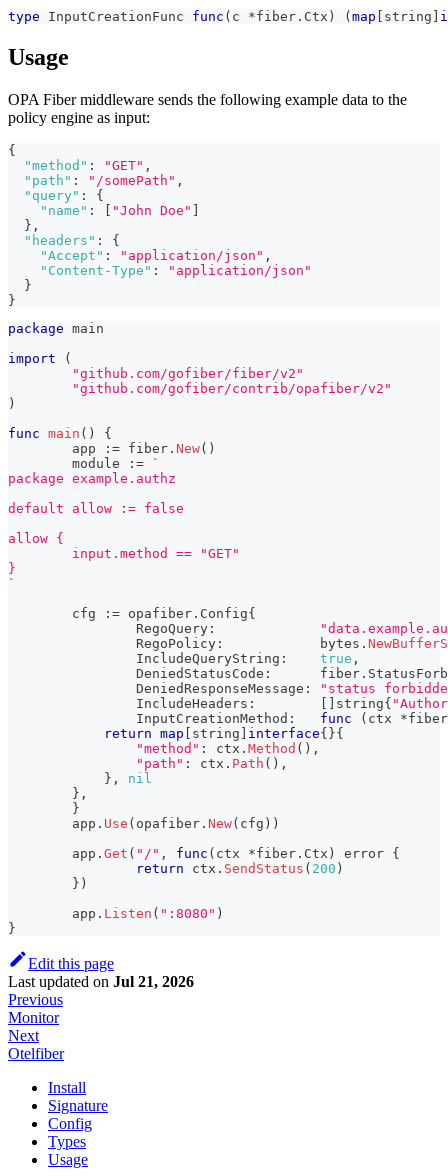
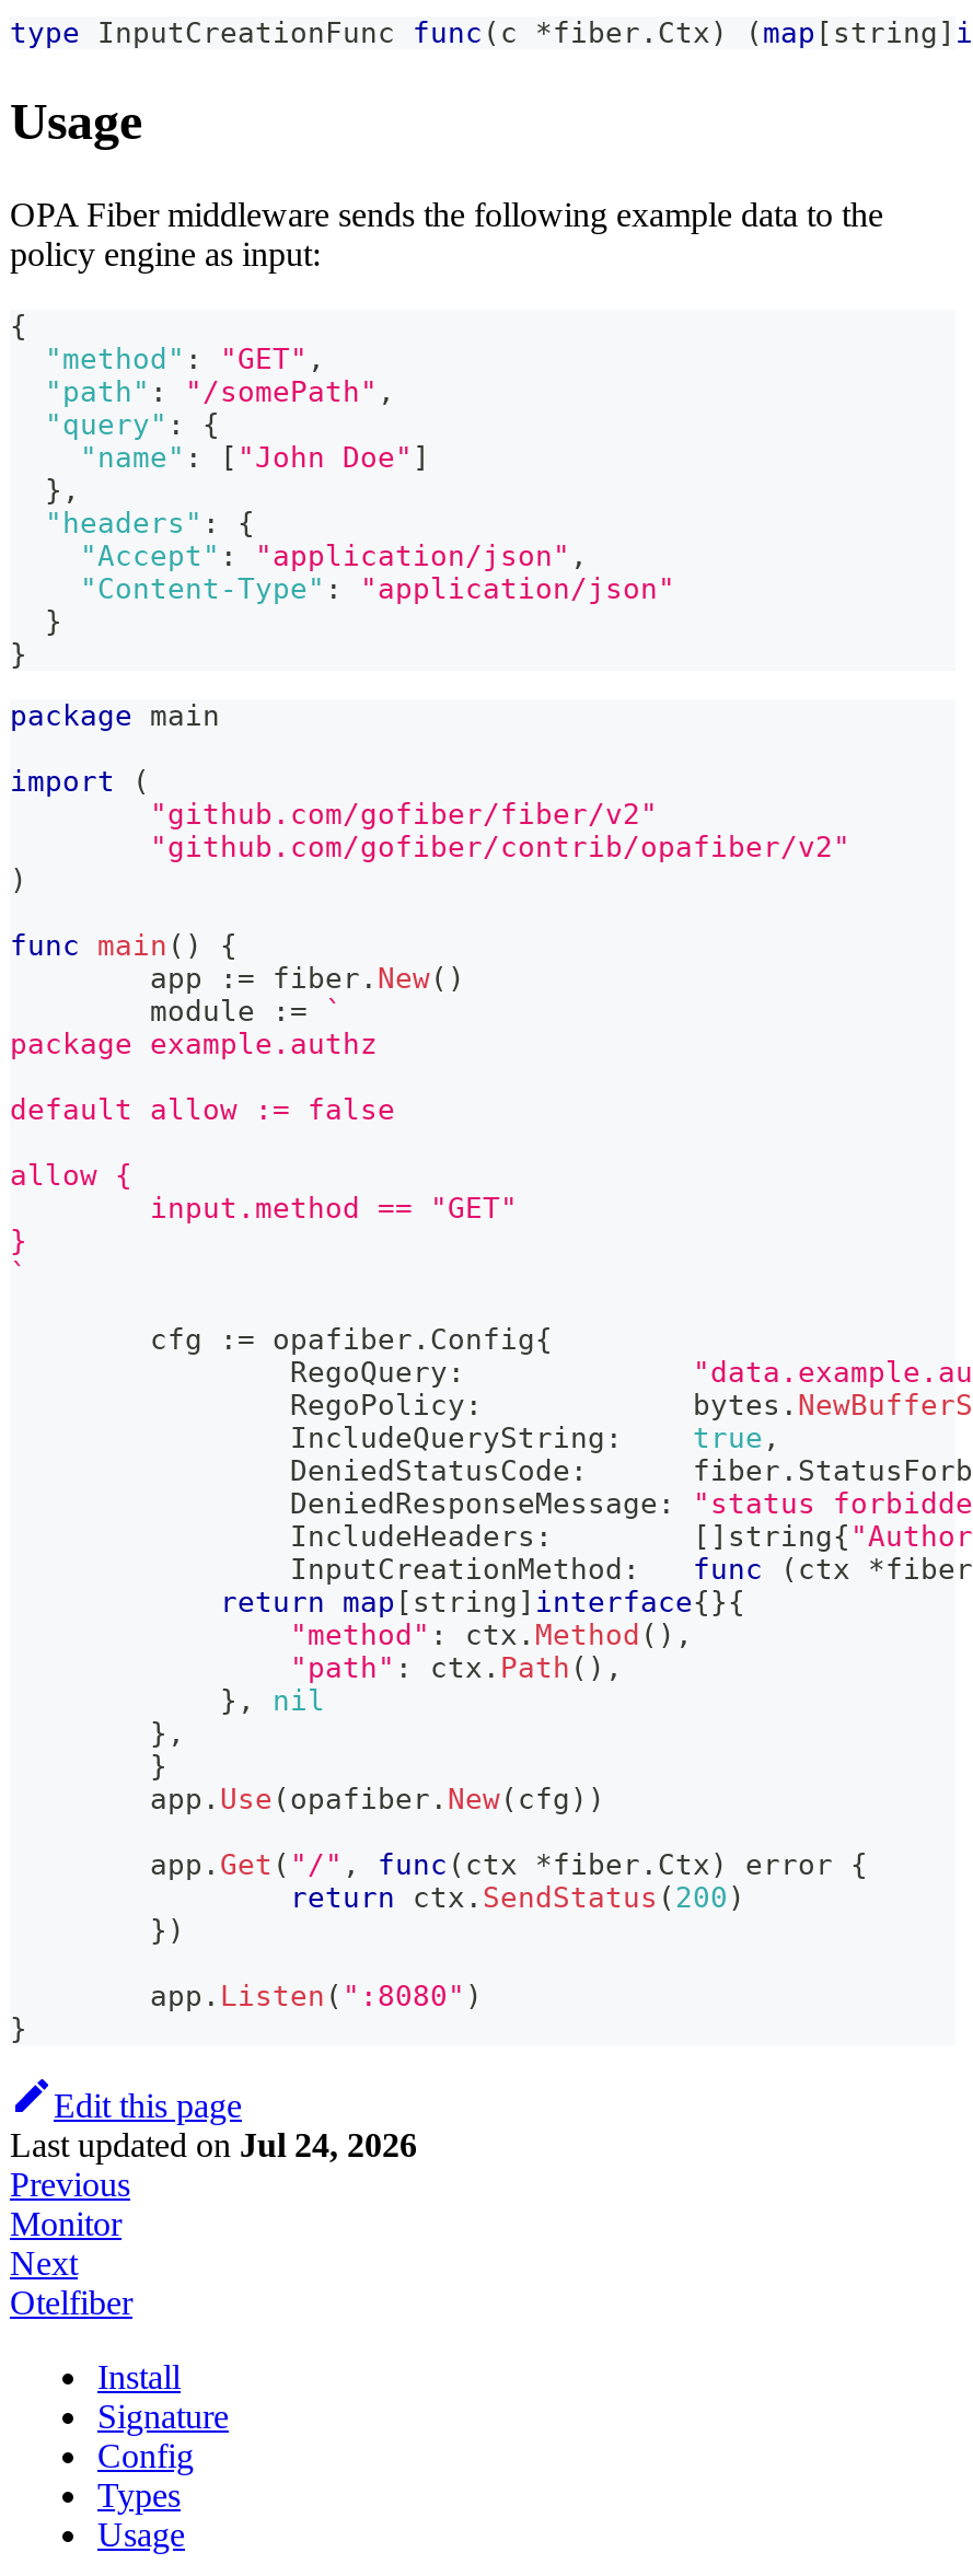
[8,973,194,990] Last updated on Jul 21, 2026 -> [10,2126,417,2163] Last updated on Jul 24, 2026

